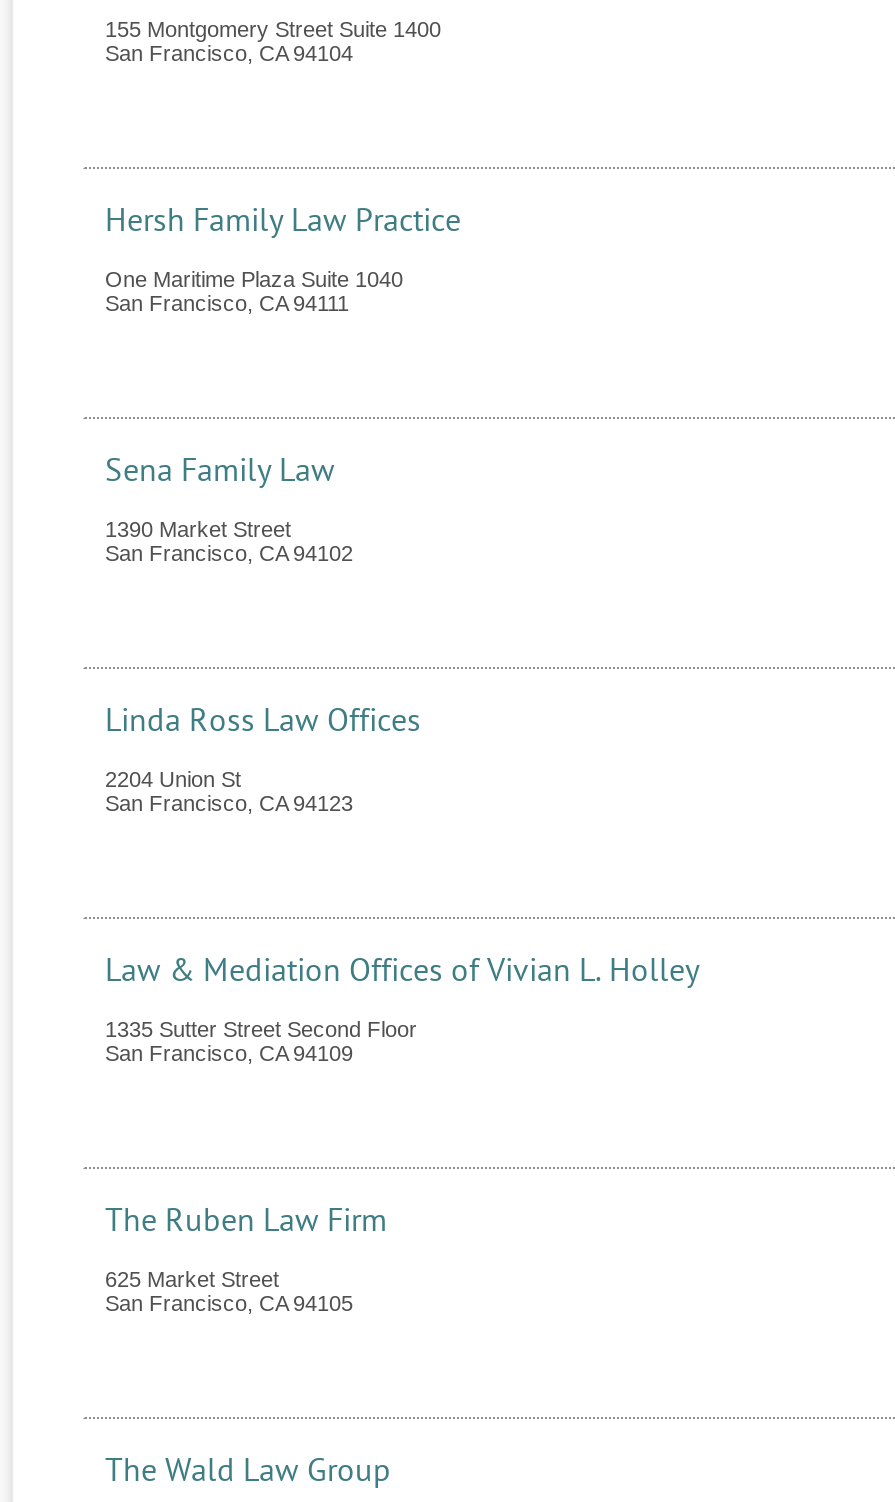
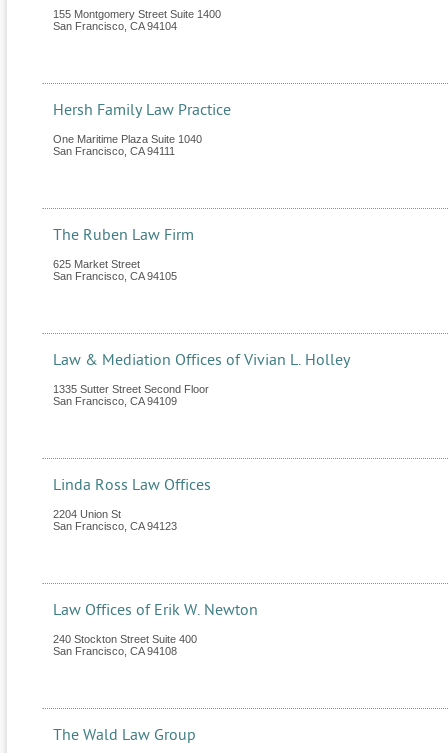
[105,454,353,566] Sena Family Law | 1390 Market Street | San Francisco, CA 94102 -> none
moved [105,704,421,816] -> [53,476,211,532]: Linda Ross Law Offices | 2204 Union St | San Francisco, CA 94123
moved [105,954,699,1066] -> [53,351,350,407]: Law & Mediation Offices of Vivian L. Holley | 1335 Sutter Street Second Floor | San Francisco, CA 94109
moved [105,1204,387,1316] -> [53,226,194,282]: The Ruben Law Firm | 625 Market Street | San Francisco, CA 94105
none -> [53,601,258,657] Law Offices of Erik W. Newton | 240 Stockton Street Suite 400 | San Francisco, CA 94108

